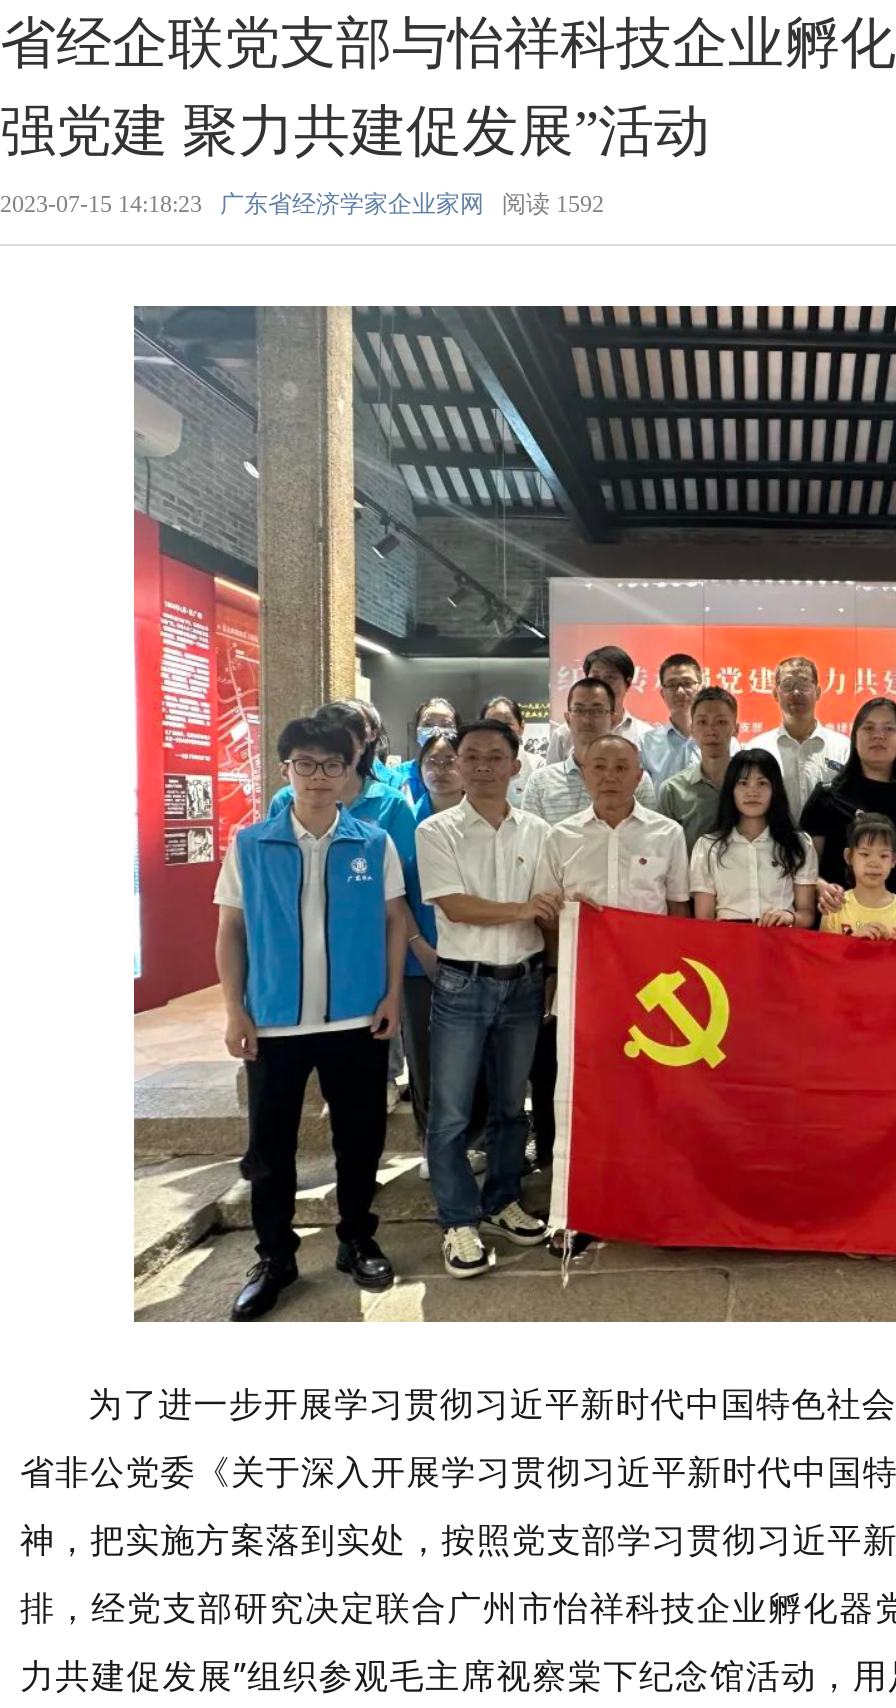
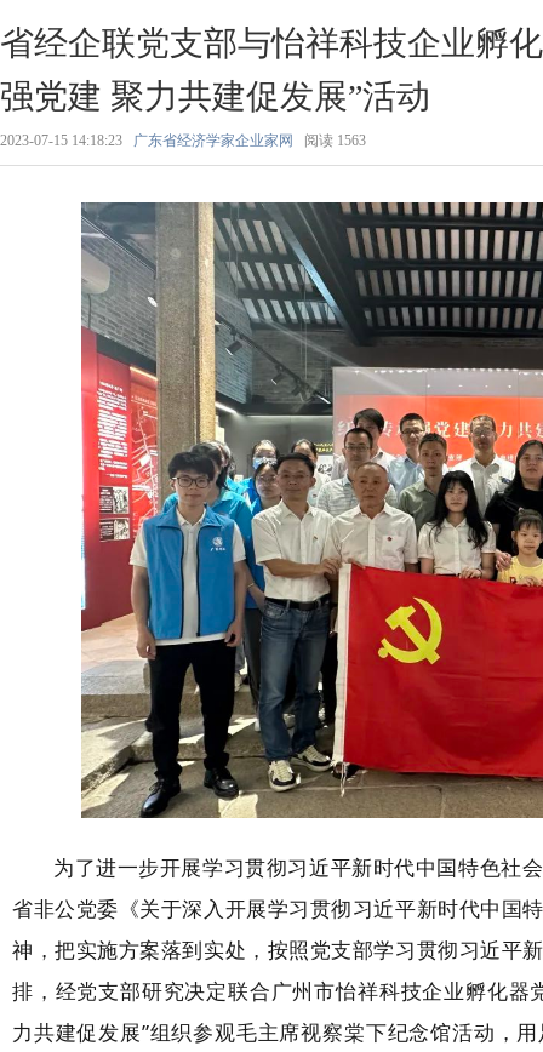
[0,190,604,218] 2023-07-15 14:18:23 广东省经济学家企业家网 阅读1592 -> [0,132,366,149] 2023-07-15 14:18:23 广东省经济学家企业家网 阅读1563

